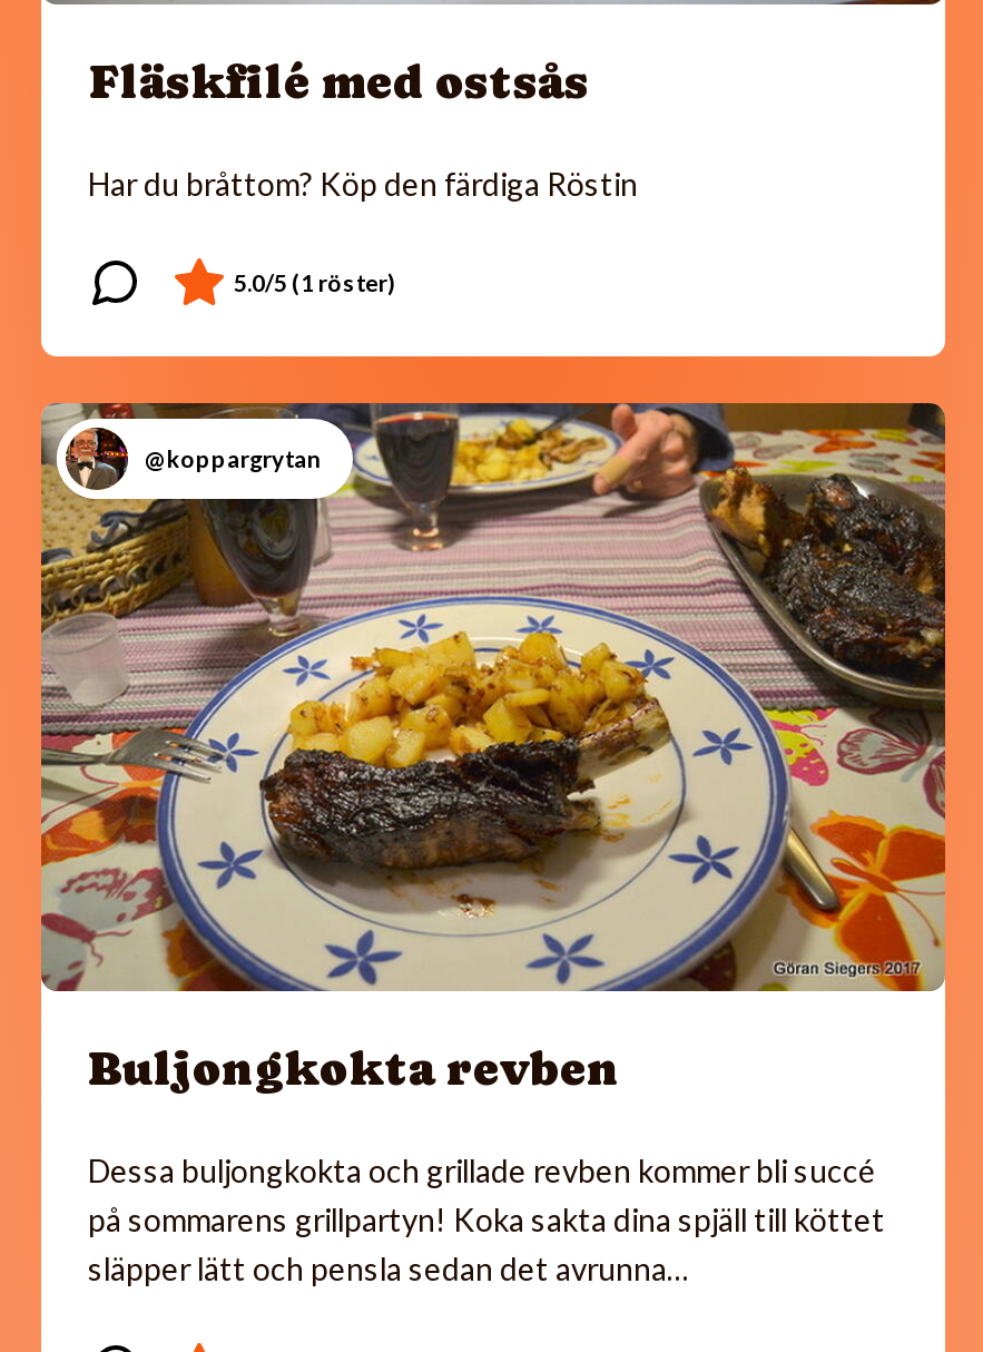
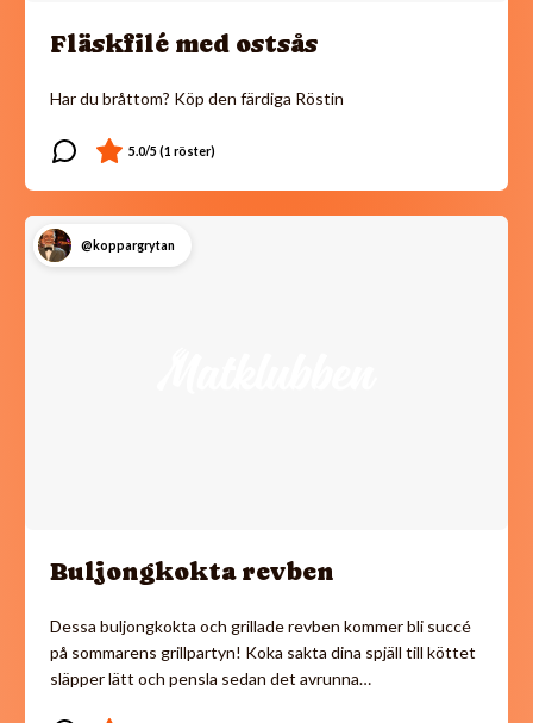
[39,401,947,993] [image] -> none

